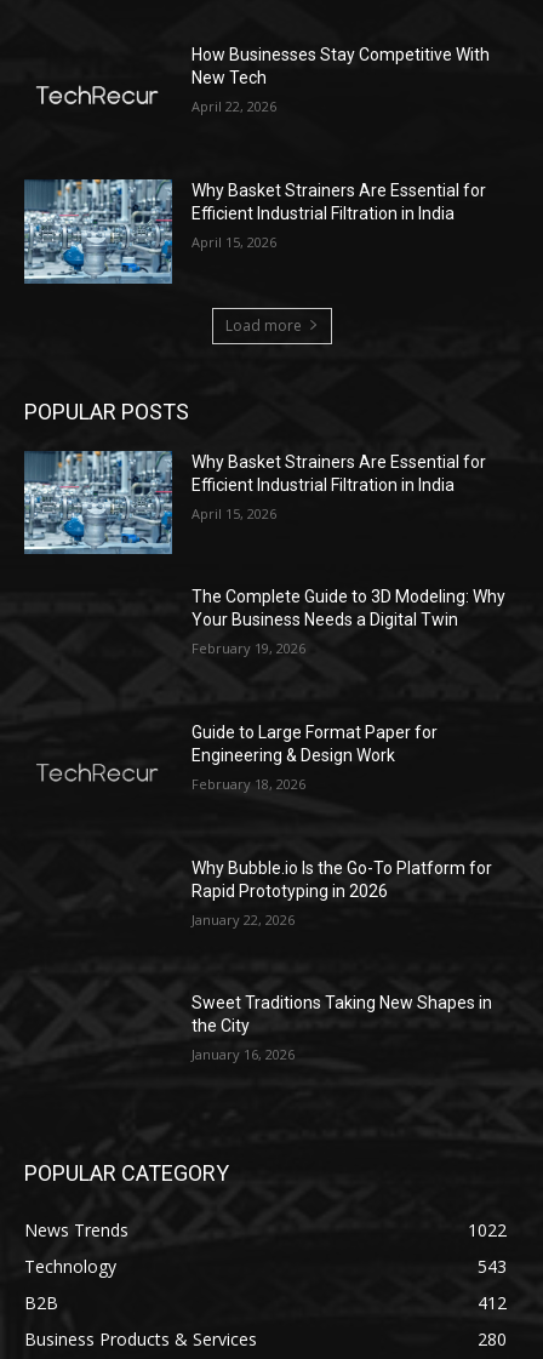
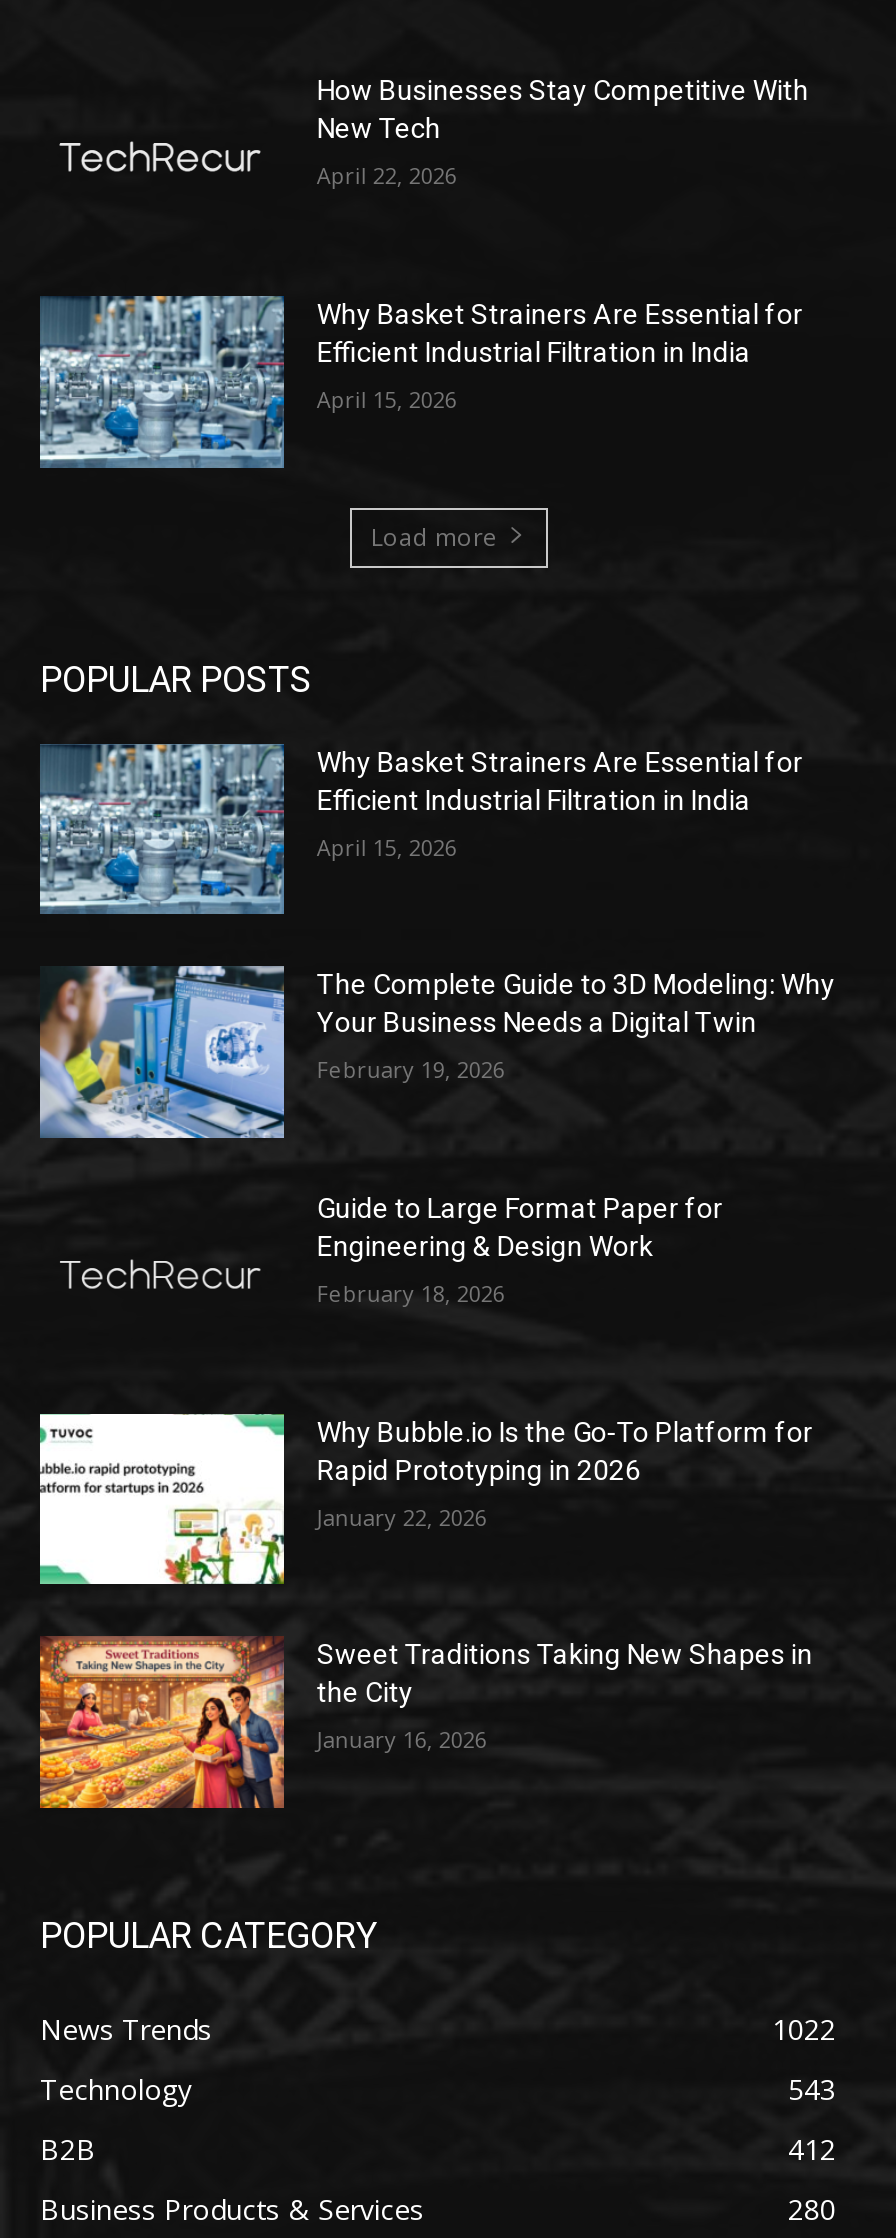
none -> [38,964,286,1140] [image]
none -> [38,1412,286,1586] [image]
none -> [38,1634,286,1810] [image]

